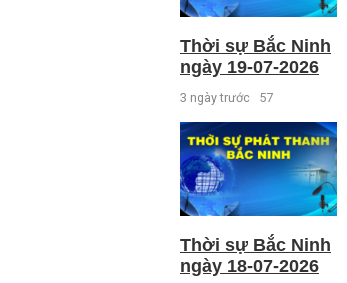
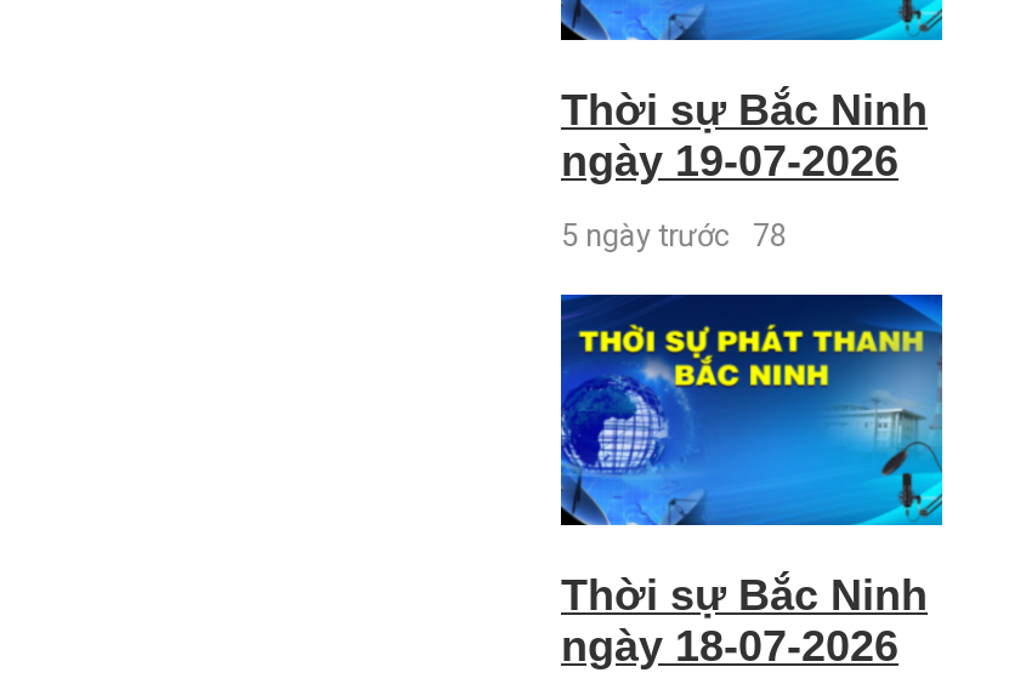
[180,90,273,105] 3 ngày trước 57 -> [561,218,787,254] 5 ngày trước 78

